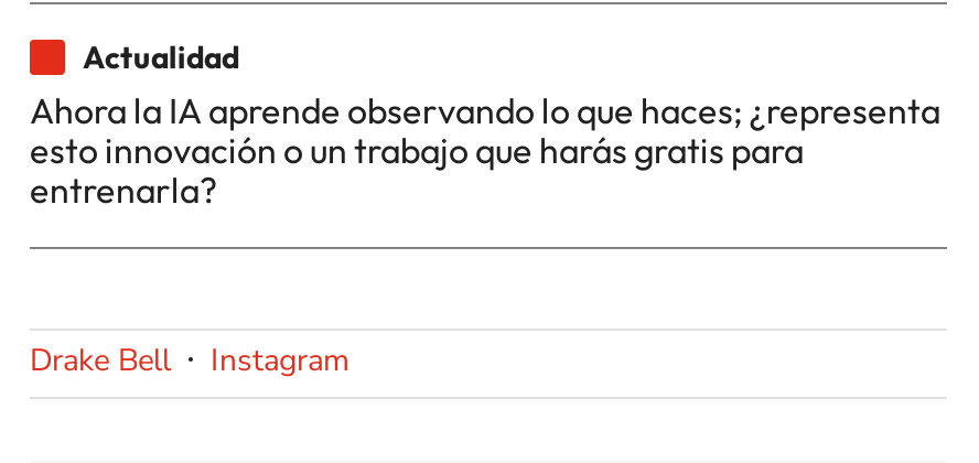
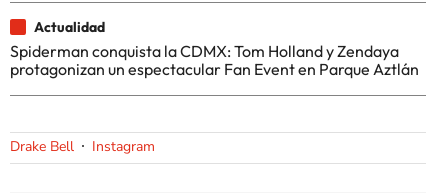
[30,88,940,212] Ahora la IA aprende observando lo que haces; ¿representa | esto innovación o un trabajo que harás gratis para | entrenarla? -> [10,41,419,79] Spiderman conquista la CDMX: Tom Holland y Zendaya | protagonizan un espectacular Fan Event en Parque Aztlán

